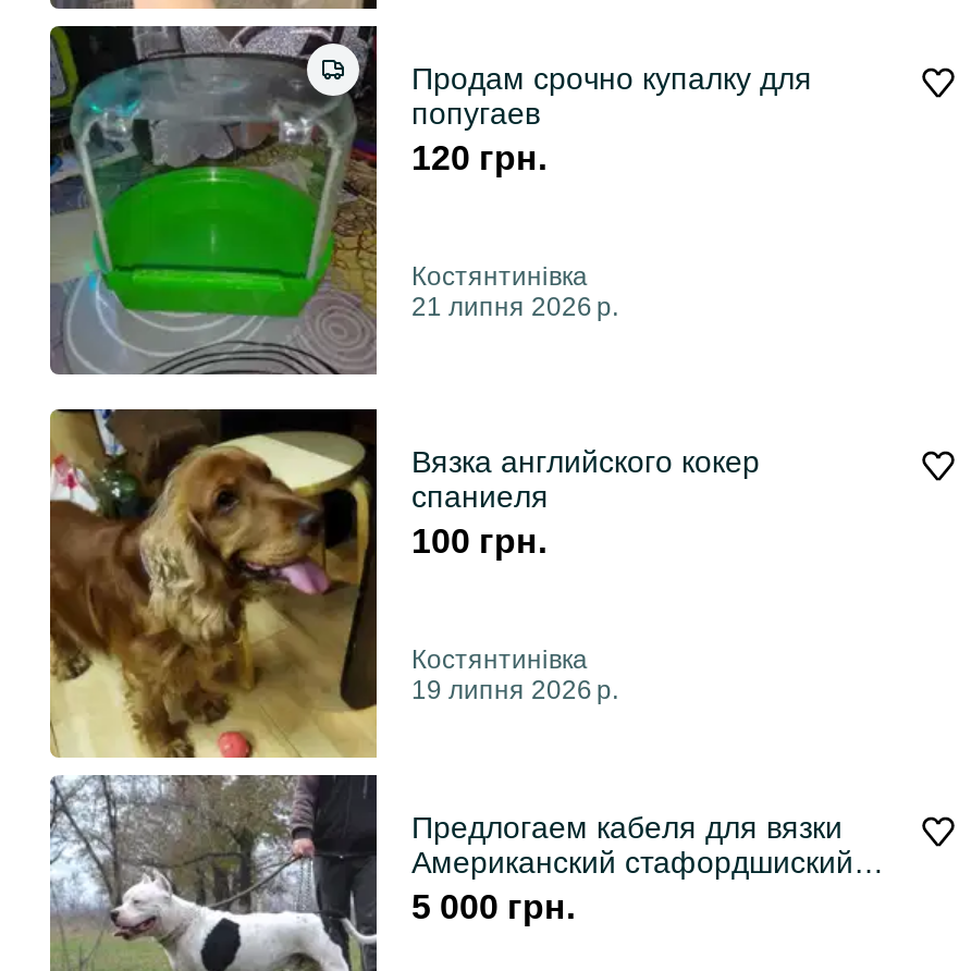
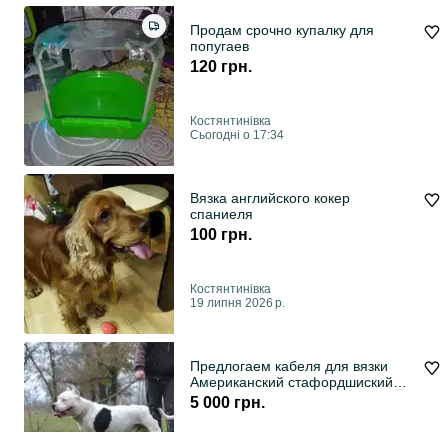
[411,292,618,322] 21 липня 2026 р. -> [190,128,284,142] Сьогодні о 17:34

